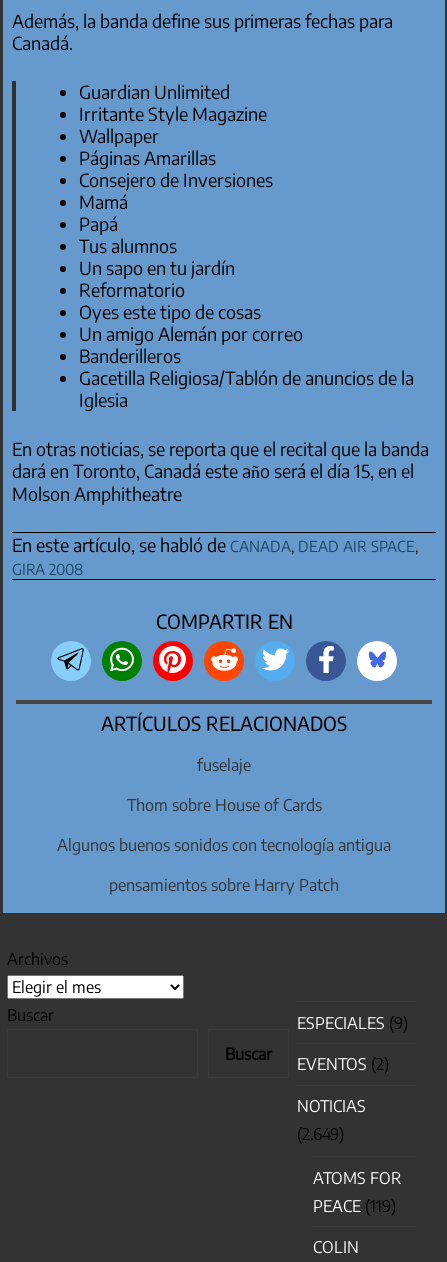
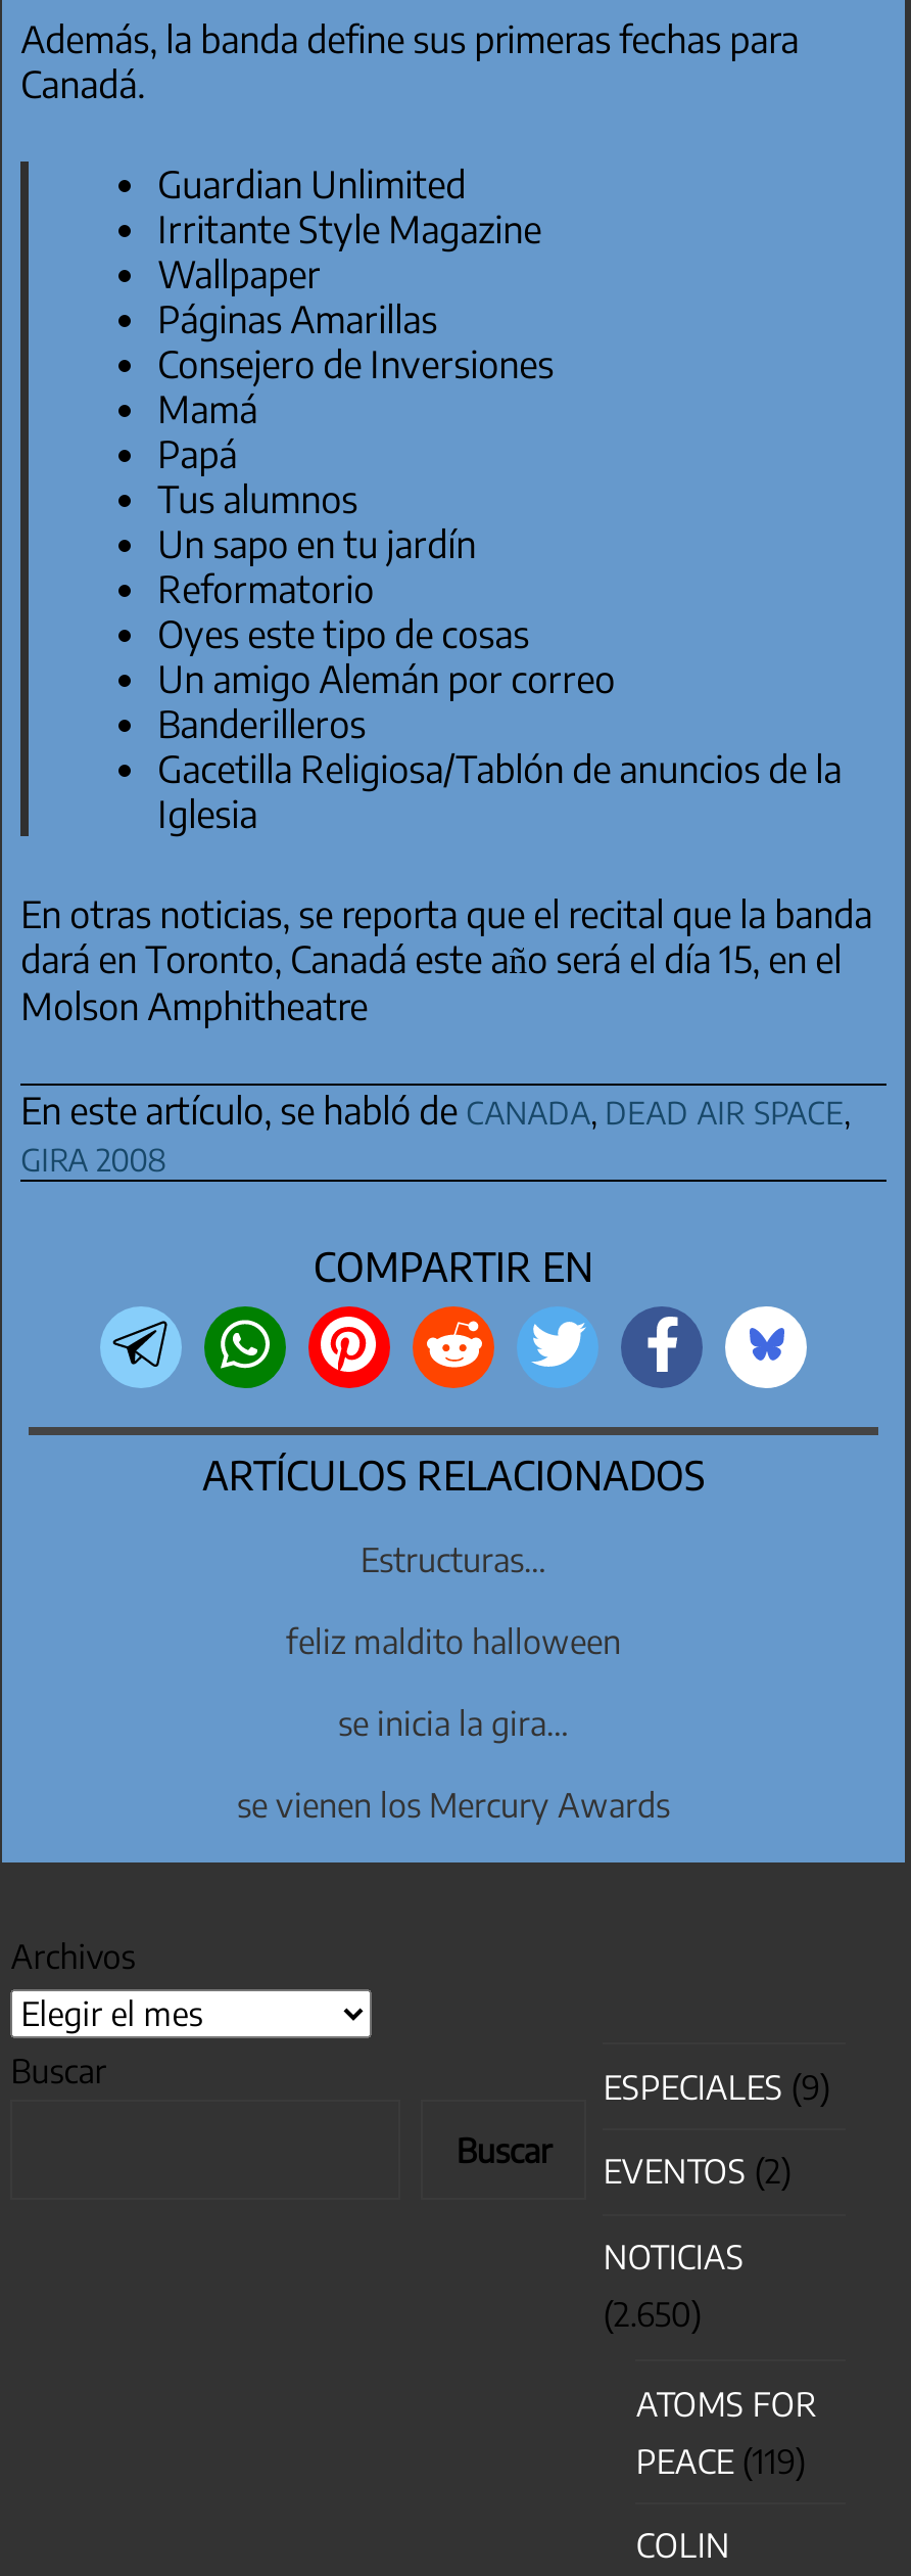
[197,754,251,775] fuselaje -> [361,1537,546,1580] Estructuras…
[126,794,321,815] Thom sobre House of Cards -> [286,1619,621,1662] feliz maldito halloween
[57,834,391,855] Algunos buenos sonidos con tecnología antigua -> [338,1701,569,1744] se inicia la gira…
[109,874,339,895] pensamientos sobre Harry Patch -> [237,1783,670,1826] se vienen los Mercury Awards
[297,1124,344,1144] (2.649) -> [603,2294,701,2335] (2.650)

